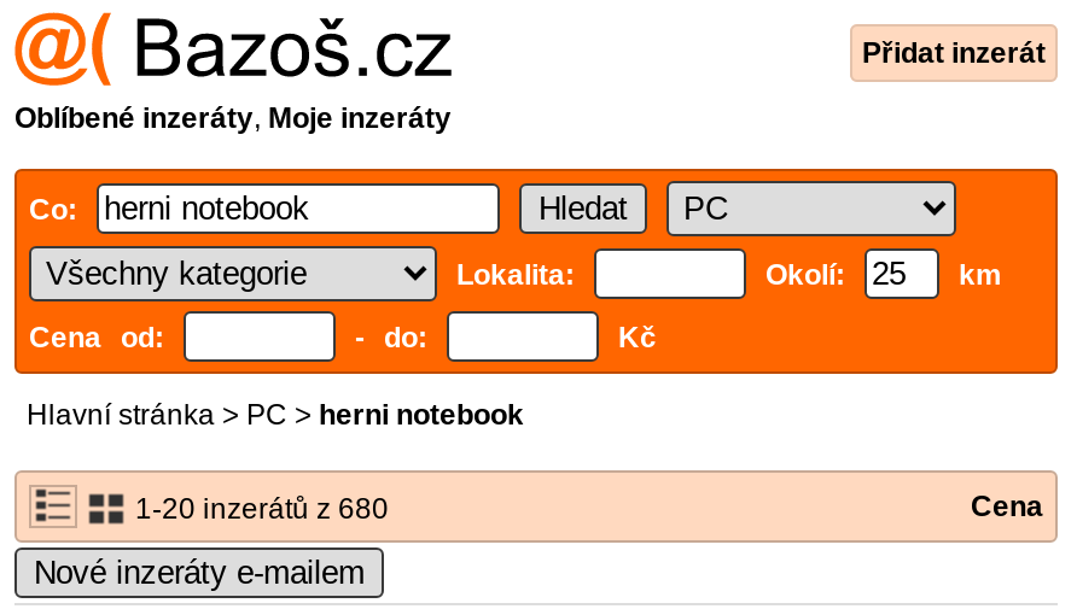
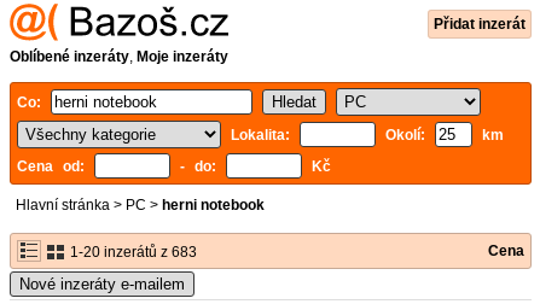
[128,492,389,526] 1-20 inzerátů z 680 -> [66,244,197,261] 1-20 inzerátů z 683

